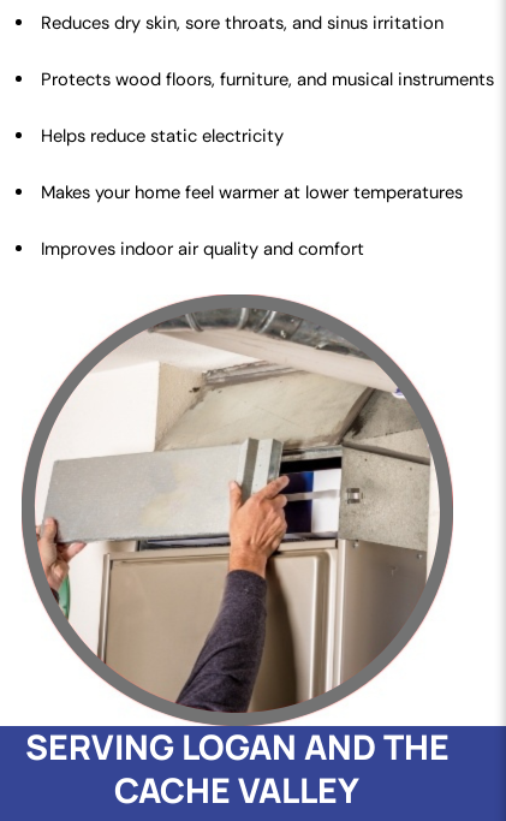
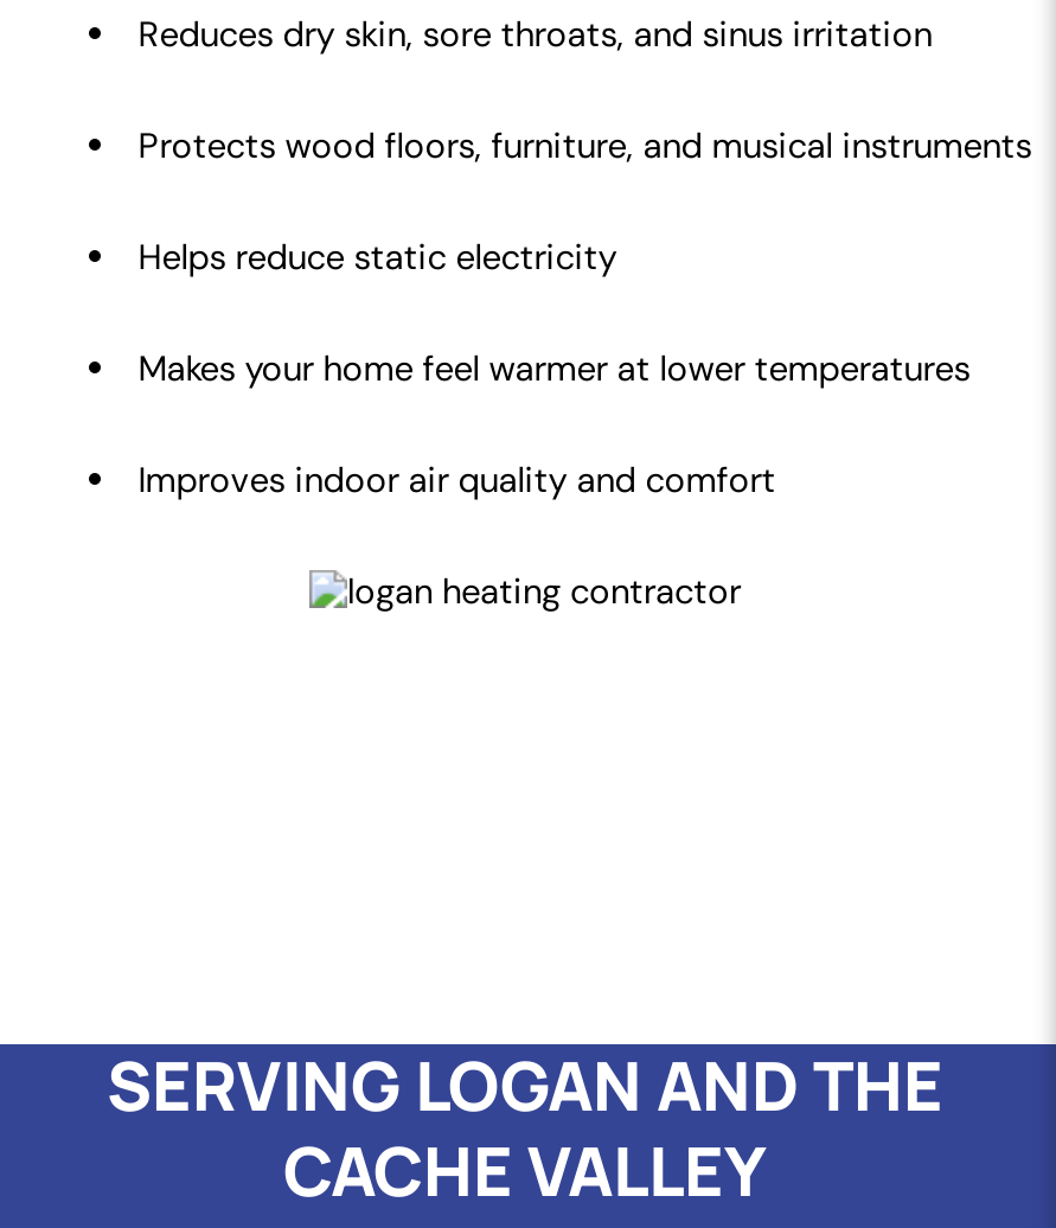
[20,293,454,720] [image] -> none

